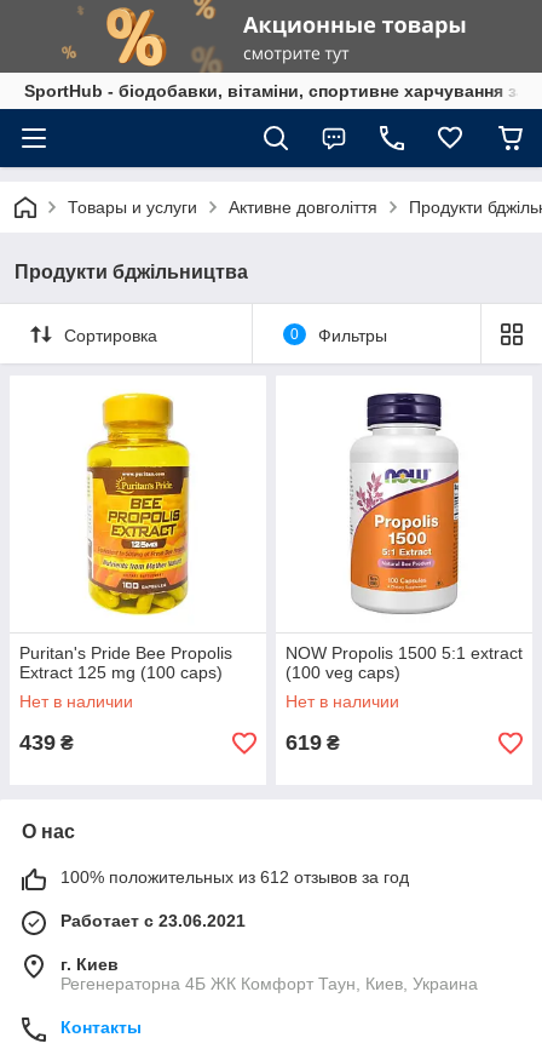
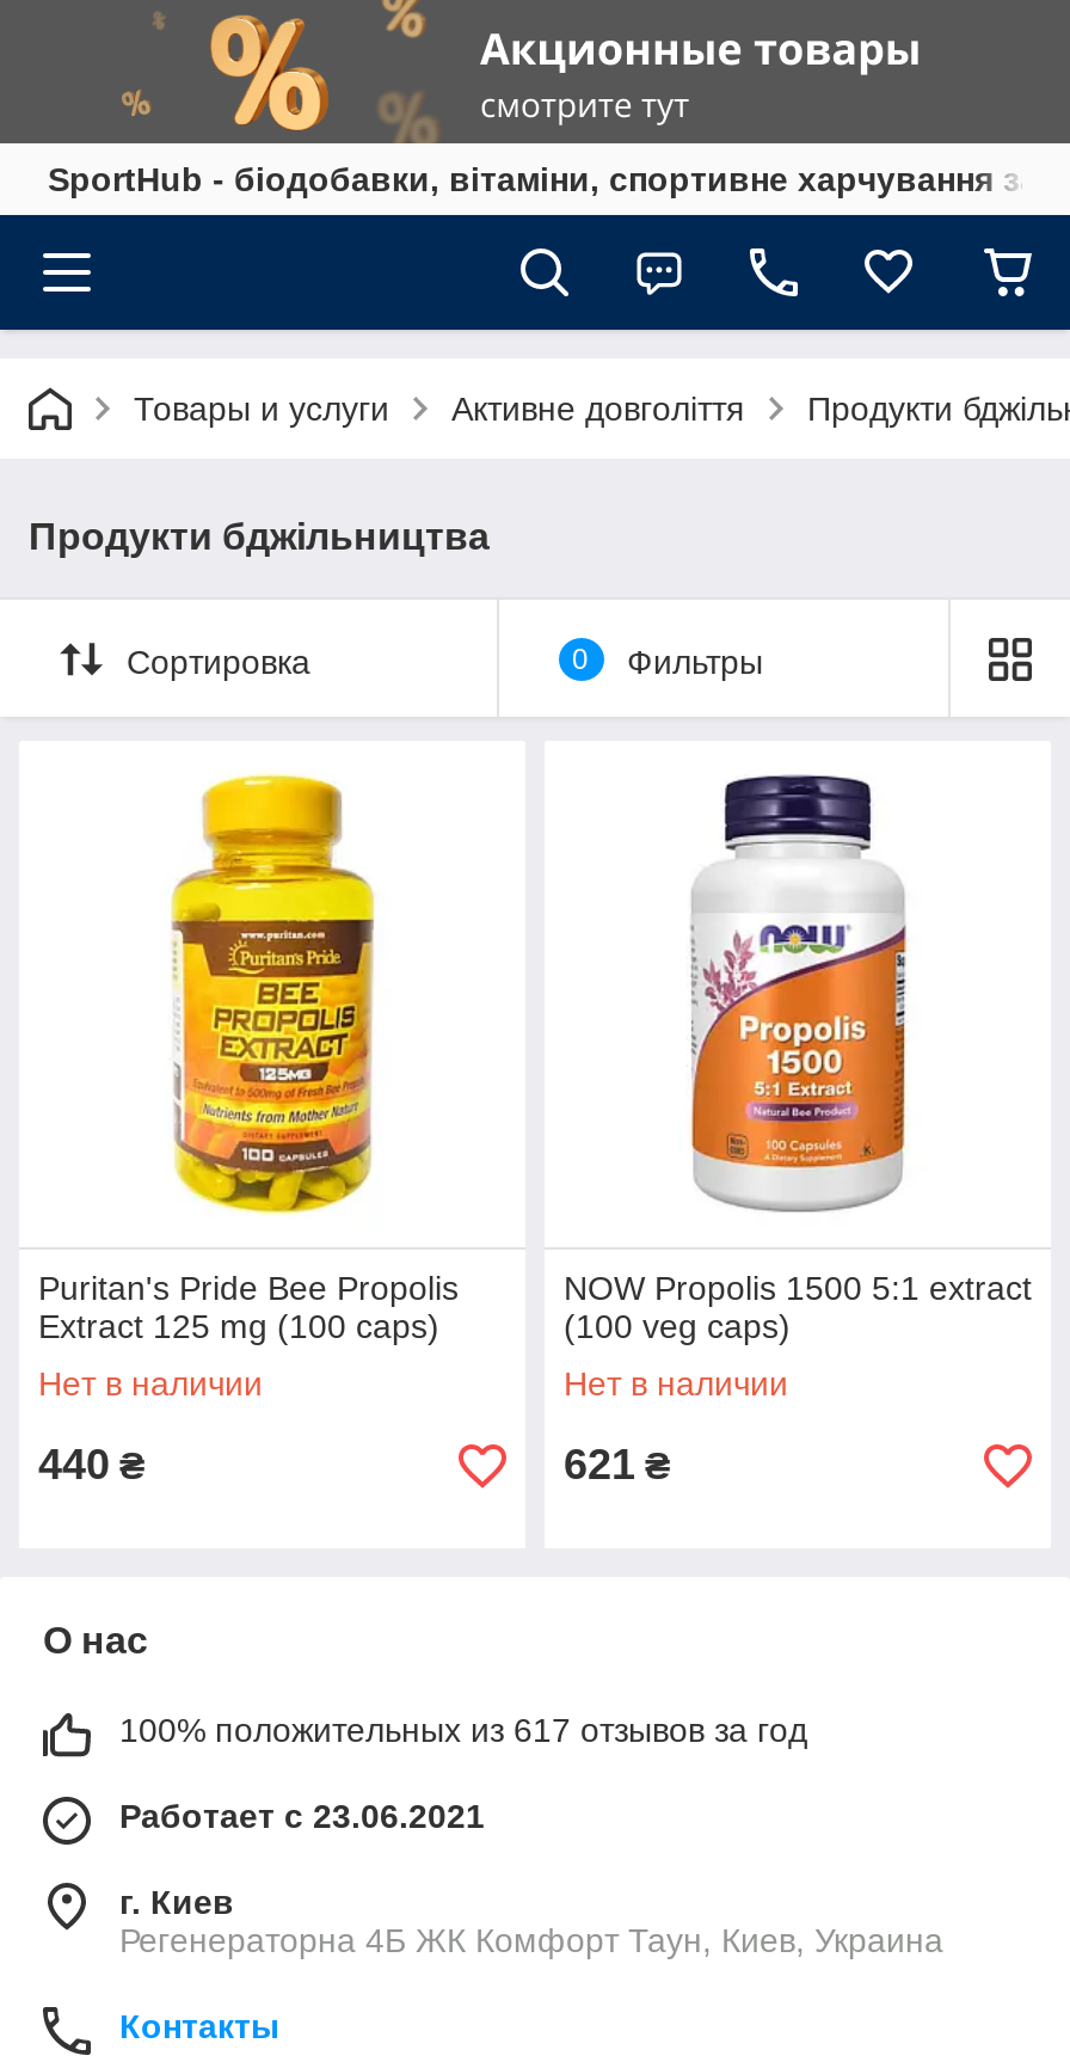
[19,730,74,755] 439 ₴ -> [38,1441,146,1489] 440 ₴
[286,730,340,755] 619 ₴ -> [564,1441,671,1489] 621 ₴
[60,867,409,887] 100% положительных из 612 отзывов за год -> [119,1711,807,1749] 100% положительных из 617 отзывов за год

